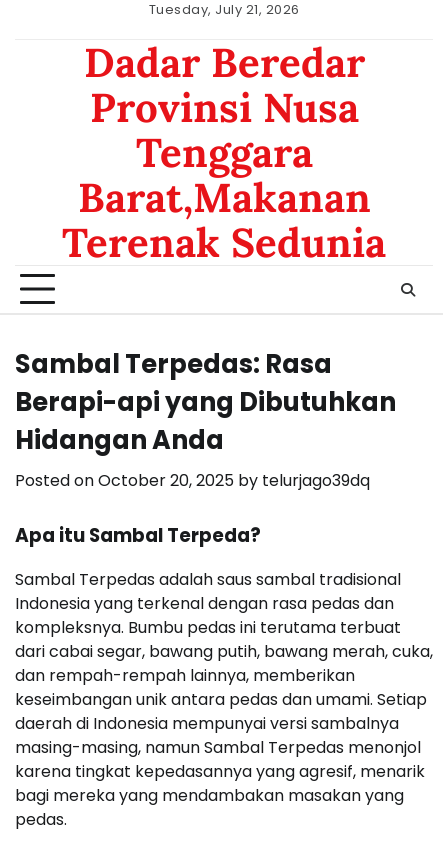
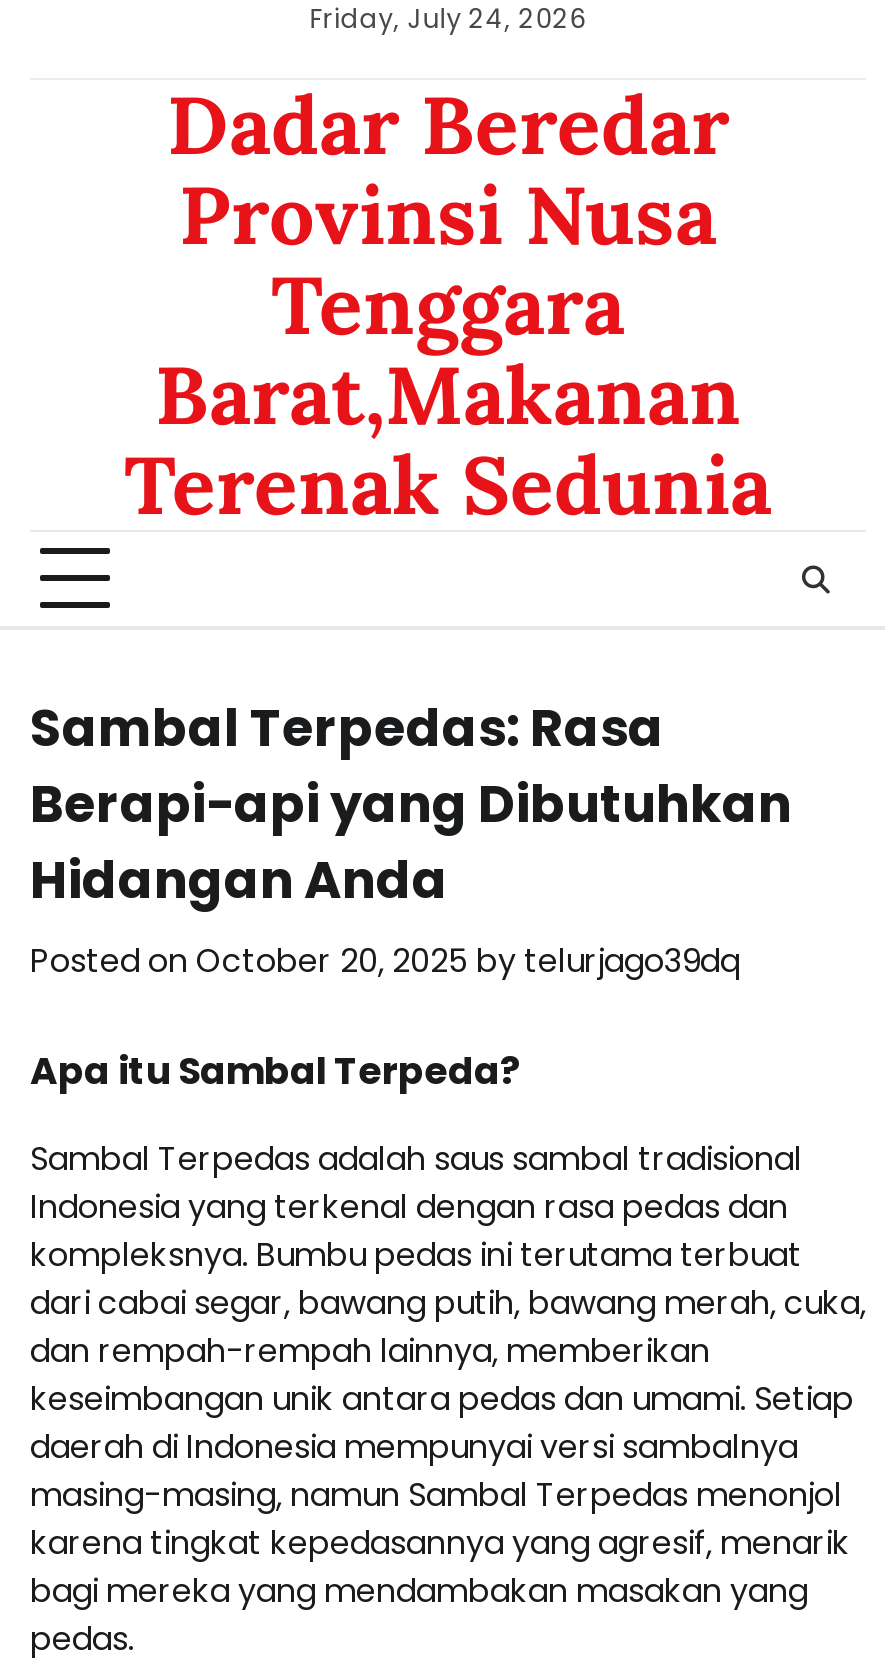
[148,0,299,19] Tuesday, July 21, 2026 -> [310,0,586,38] Friday, July 24, 2026

